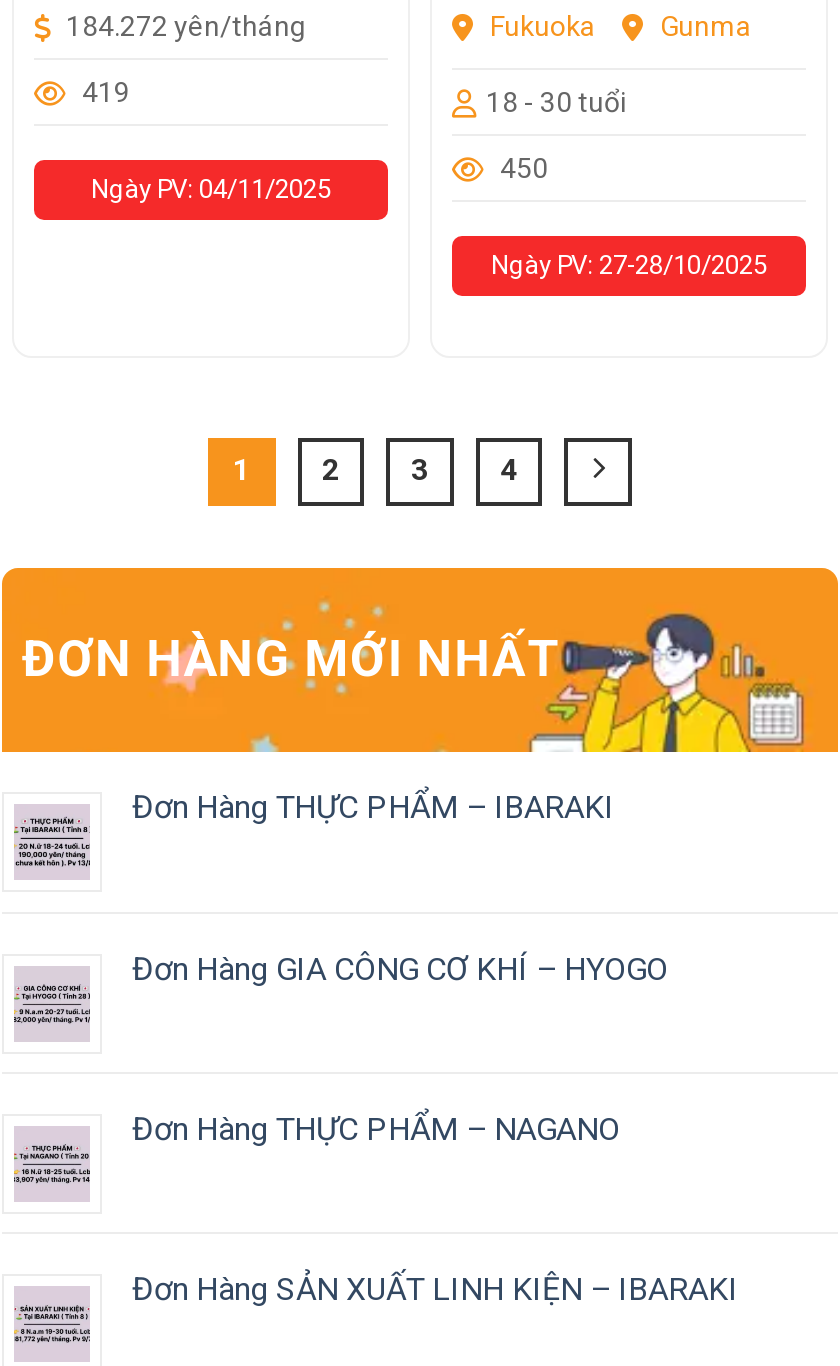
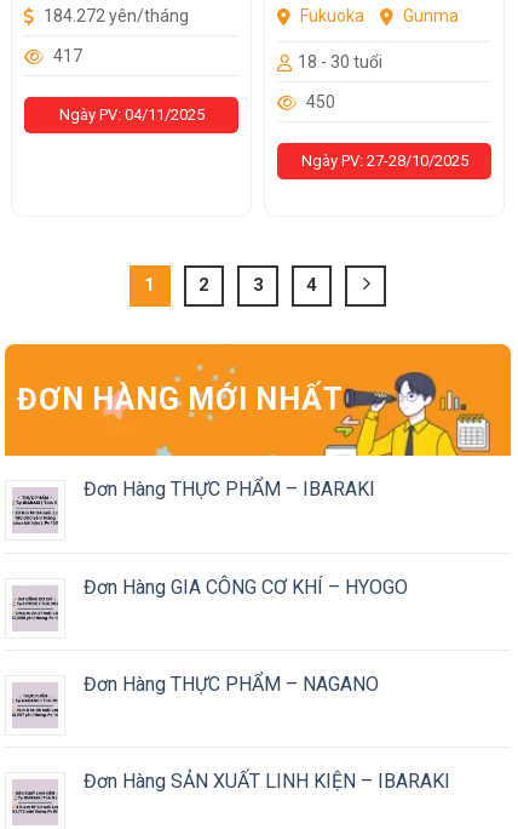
[76,76,130,108] 419 -> [50,46,82,65] 417

